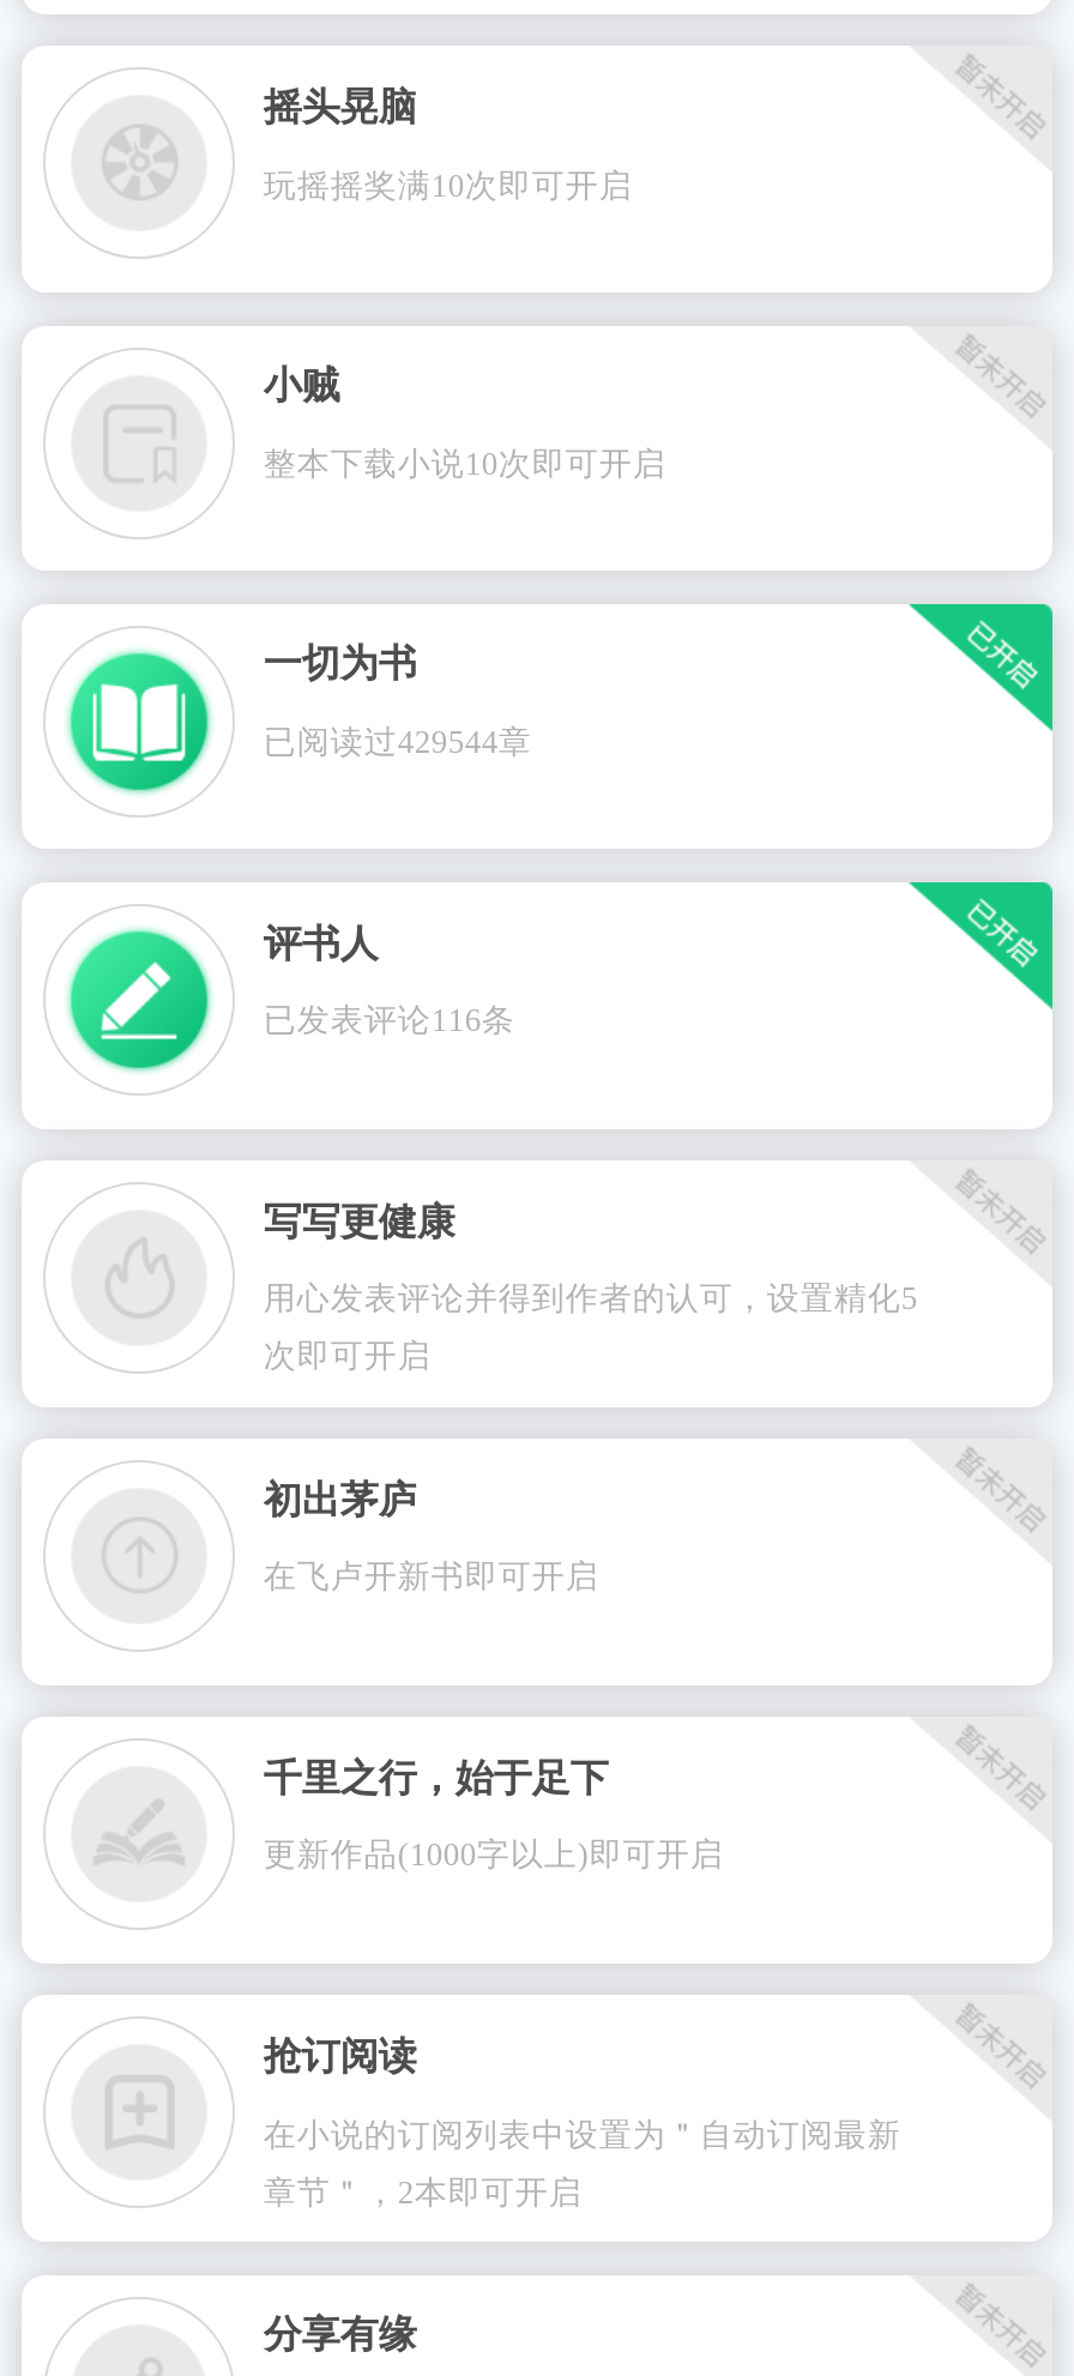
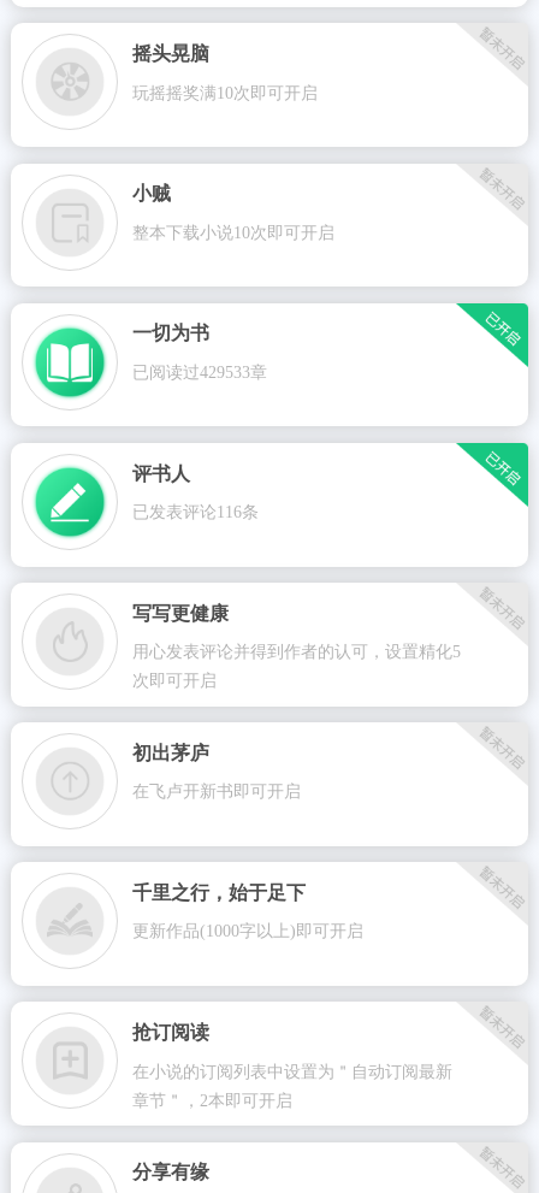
[263,724,532,760] 已阅读过429544章 -> [132,363,267,381] 已阅读过429533章

